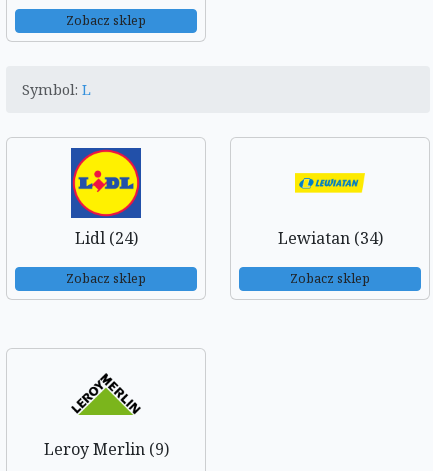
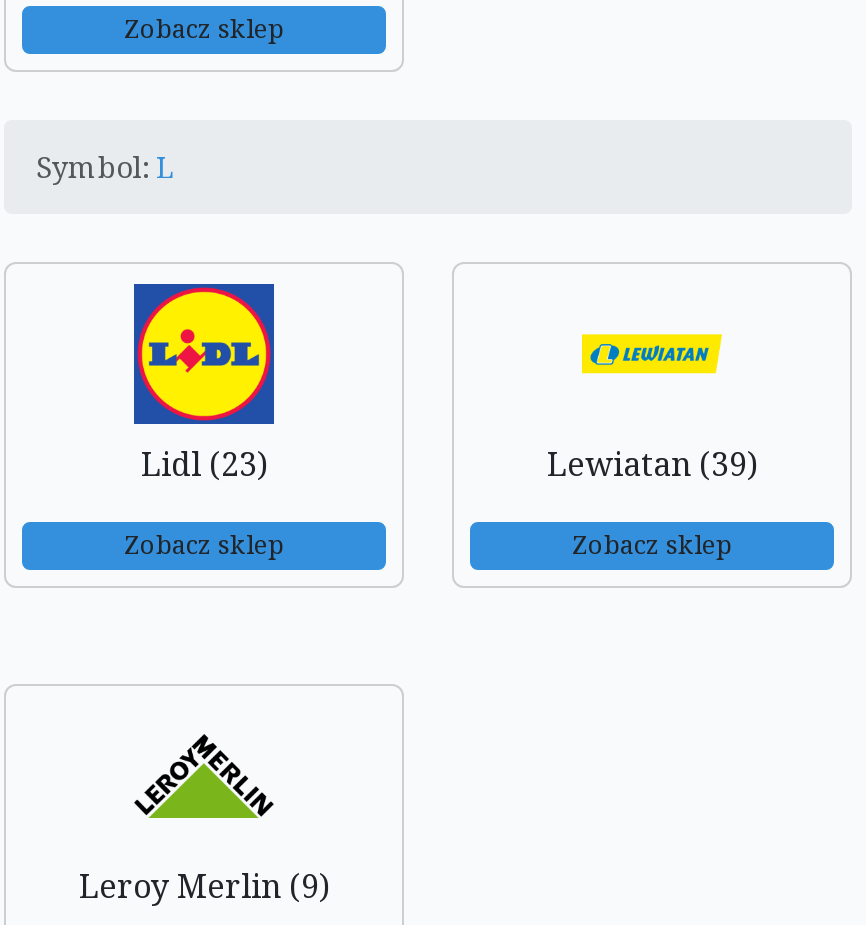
[74,227,137,249] Lidl (24) -> [141,442,267,486] Lidl (23)
[277,227,382,249] Lewiatan (34) -> [547,442,757,486] Lewiatan (39)

